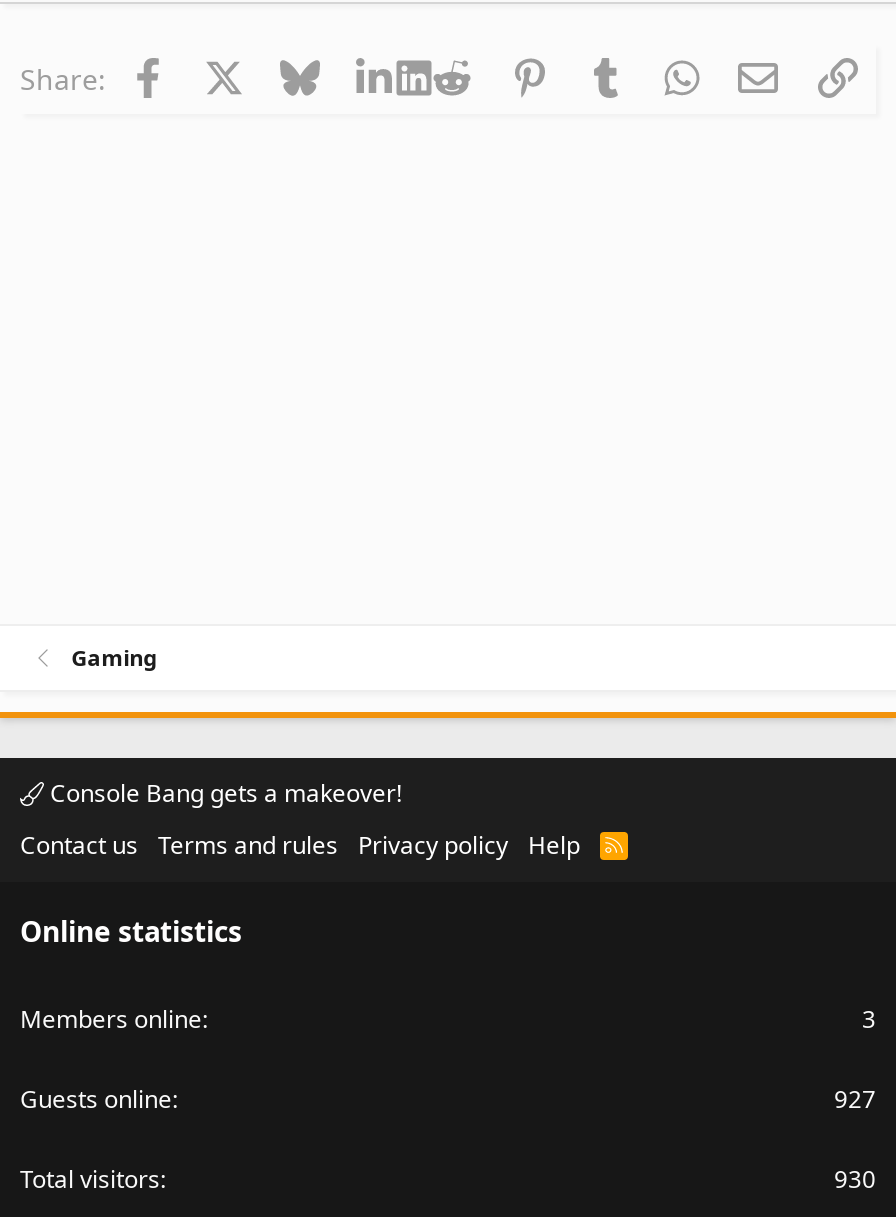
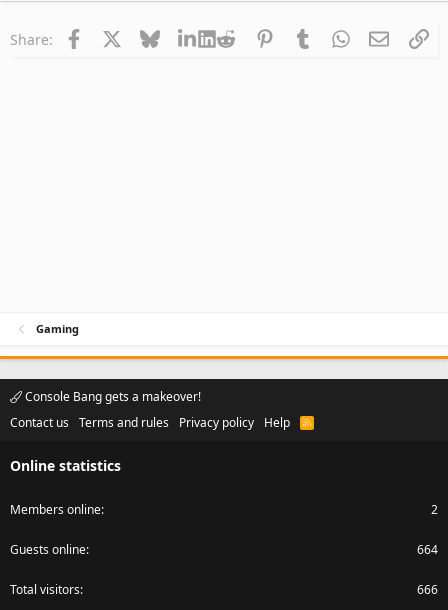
[862,1002,876,1036] 3 -> [431,501,438,518] 2
[834,1082,876,1116] 927 -> [417,541,438,558] 664
[834,1162,876,1196] 930 -> [417,581,438,598] 666

